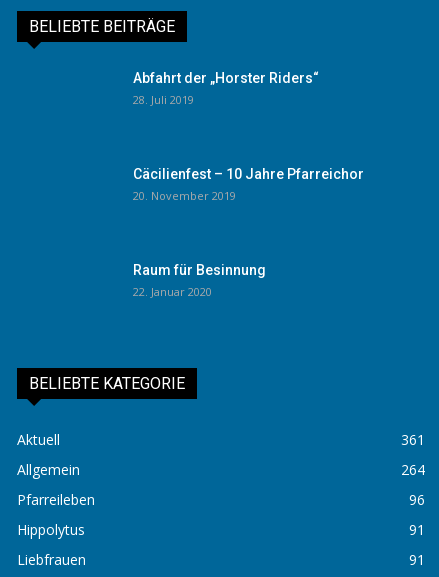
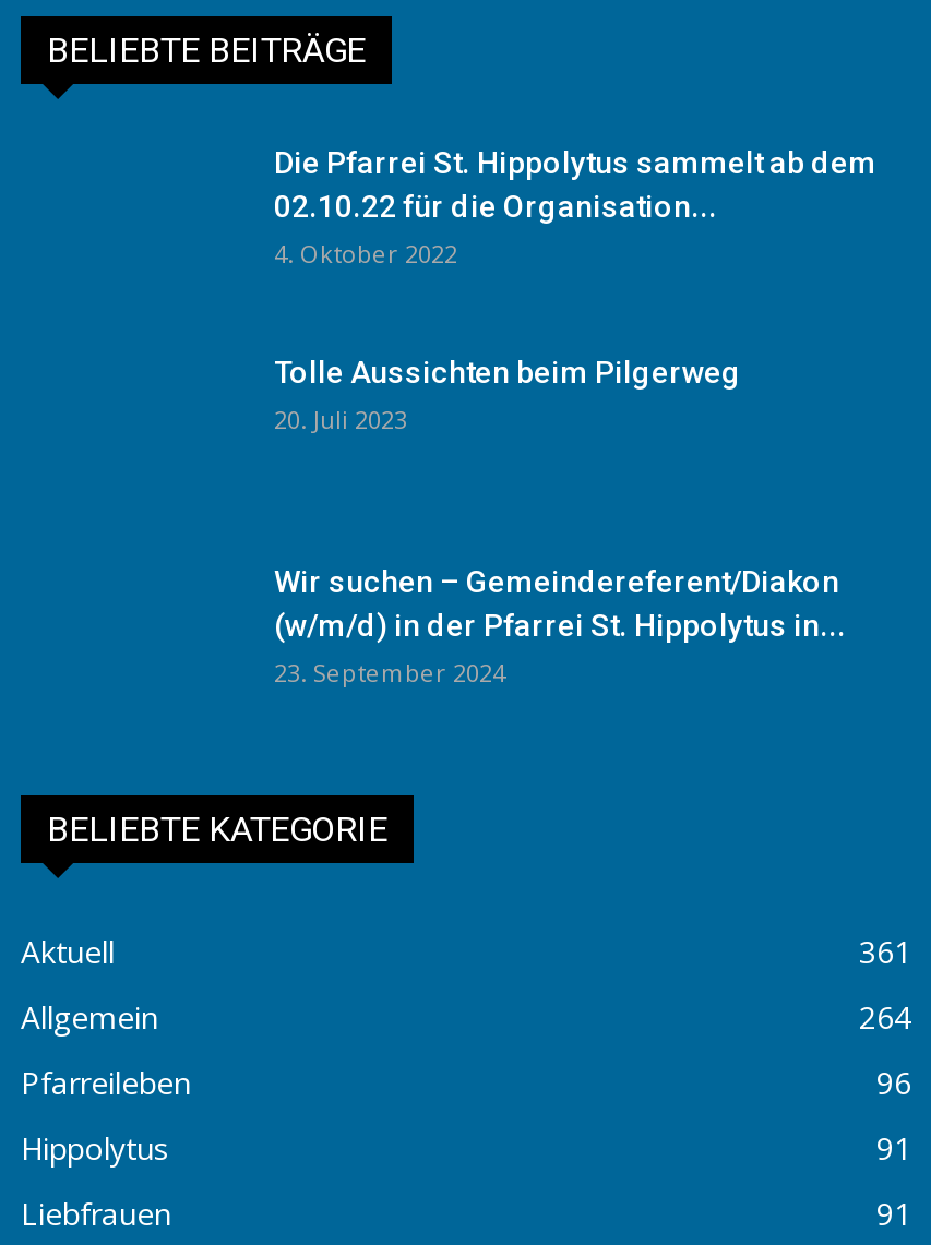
[133,70,319,107] Abfahrt der „Horster Riders“ | 28. Juli 2019 -> [274,144,876,269] Die Pfarrei St. Hippolytus sammelt ab dem | 02.10.22 für die Organisation... | 4. Oktober 2022
[133,166,364,203] Cäcilienfest – 10 Jahre Pfarreichor | 20. November 2019 -> [274,354,741,434] Tolle Aussichten beim Pilgerweg | 20. Juli 2023
[133,262,266,299] Raum für Besinnung | 22. Januar 2020 -> [274,563,846,688] Wir suchen – Gemeindereferent/Diakon | (w/m/d) in der Pfarrei St. Hippolytus in... | 23. September 2024

